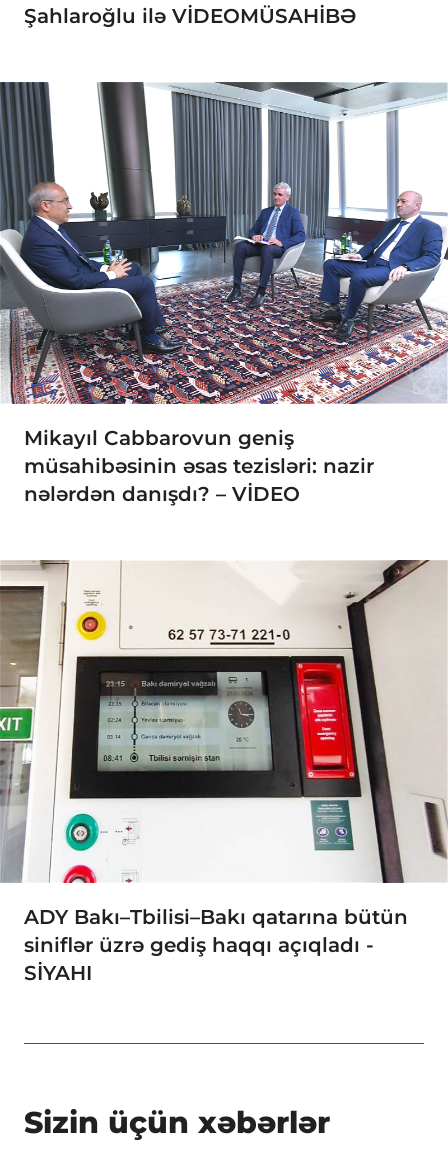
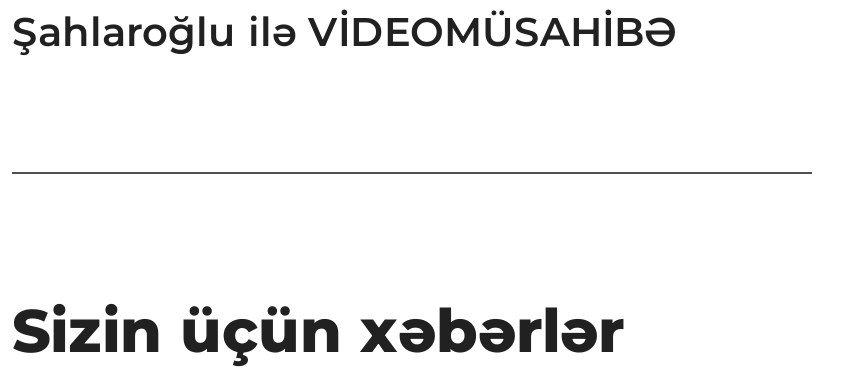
[3,81,445,506] [image] | Mikayıl Cabbarovun geniş | müsahibəsinin əsas tezisləri: nazir | nələrdən danışdı? – VİDEO -> none
[3,559,445,985] [image] | ADY Bakı–Tbilisi–Bakı qatarına bütün | siniflər üzrə gediş haqqı açıqladı - | SİYAHI -> none

